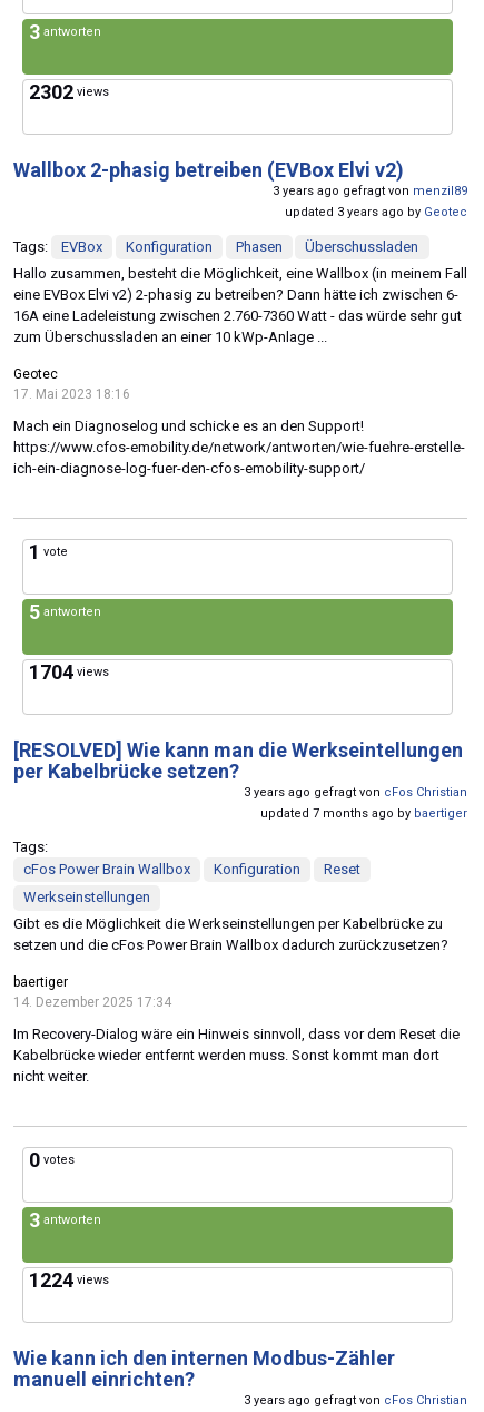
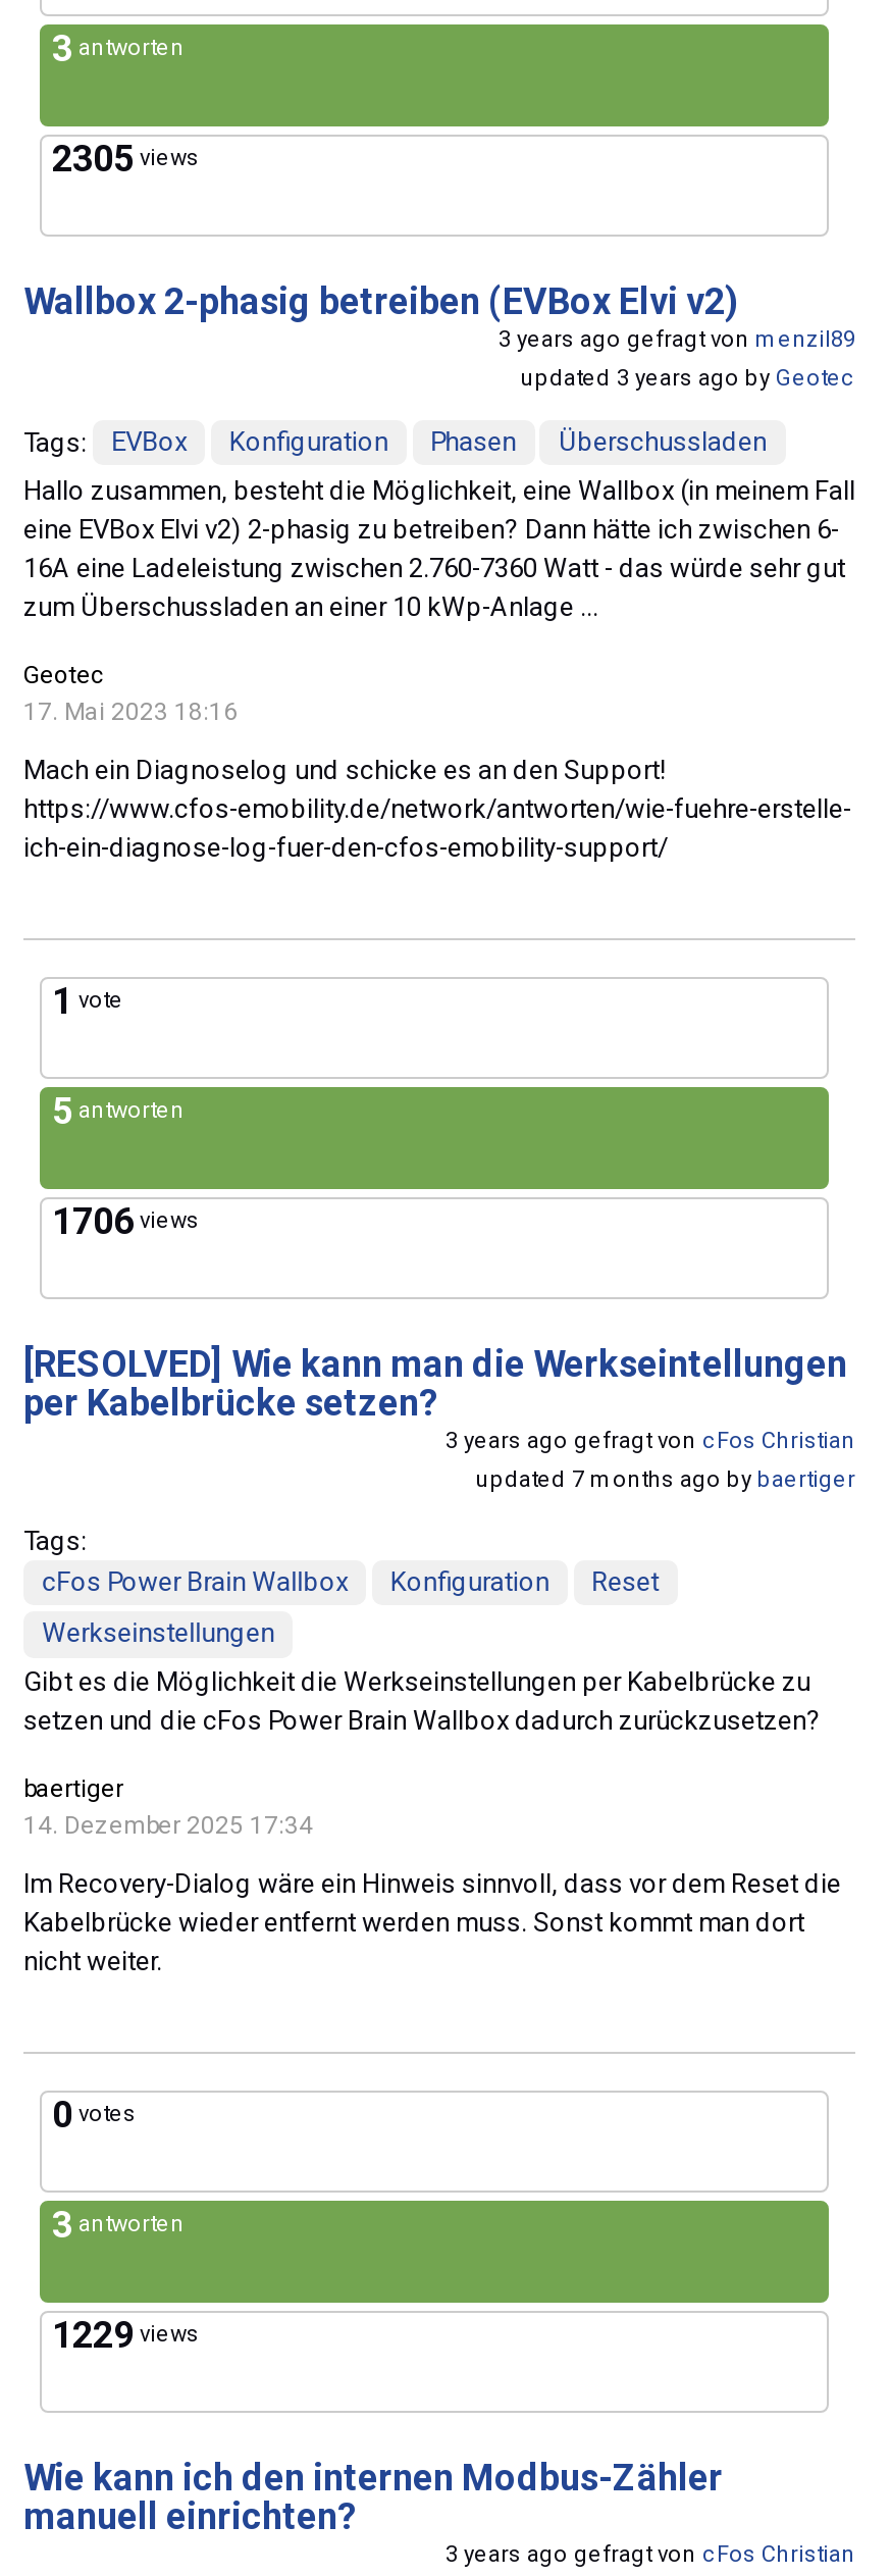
[29,80,109,103] 2302 views -> [52,136,199,179] 2305 views
[29,660,109,684] 1704 views -> [52,1199,199,1242] 1706 views
[29,1269,109,1292] 1224 views -> [52,2313,199,2356] 1229 views

